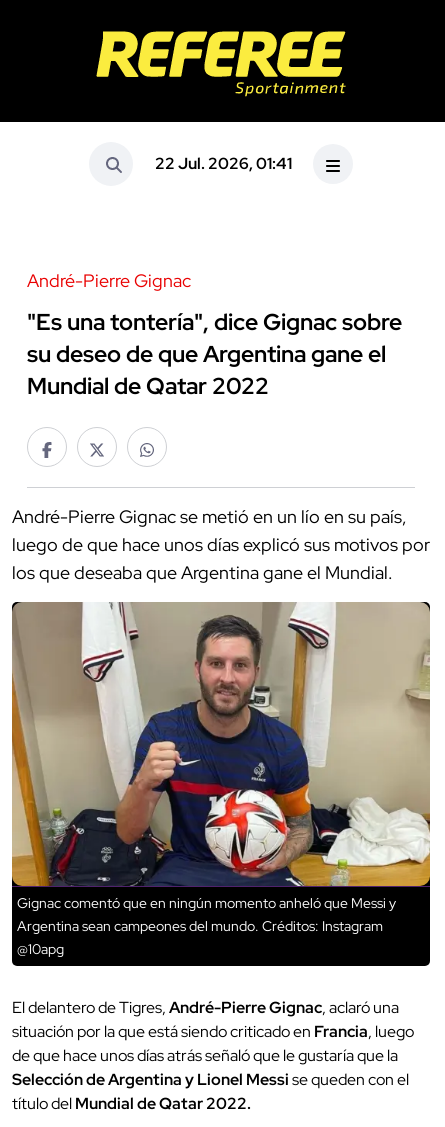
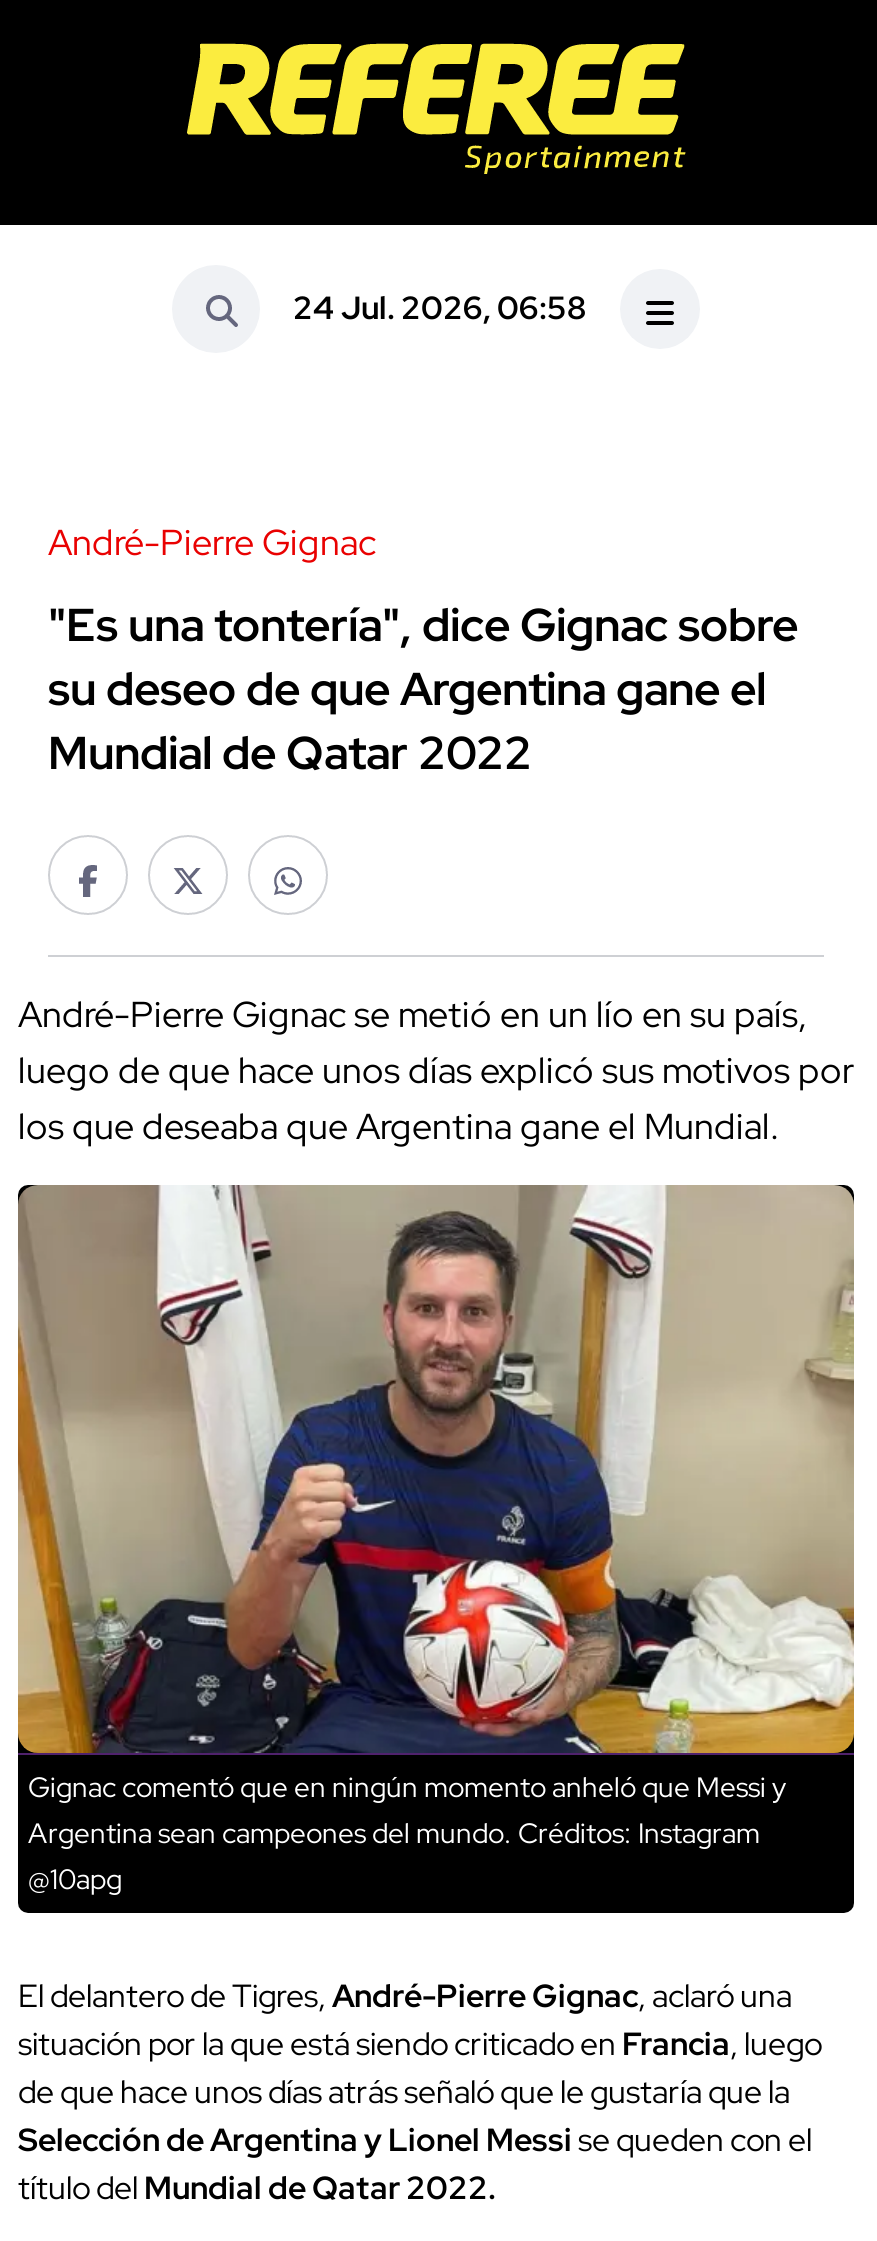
[154,153,291,174] 22 Jul. 2026, 01:41 -> [293,287,587,329] 24 Jul. 2026, 06:58

